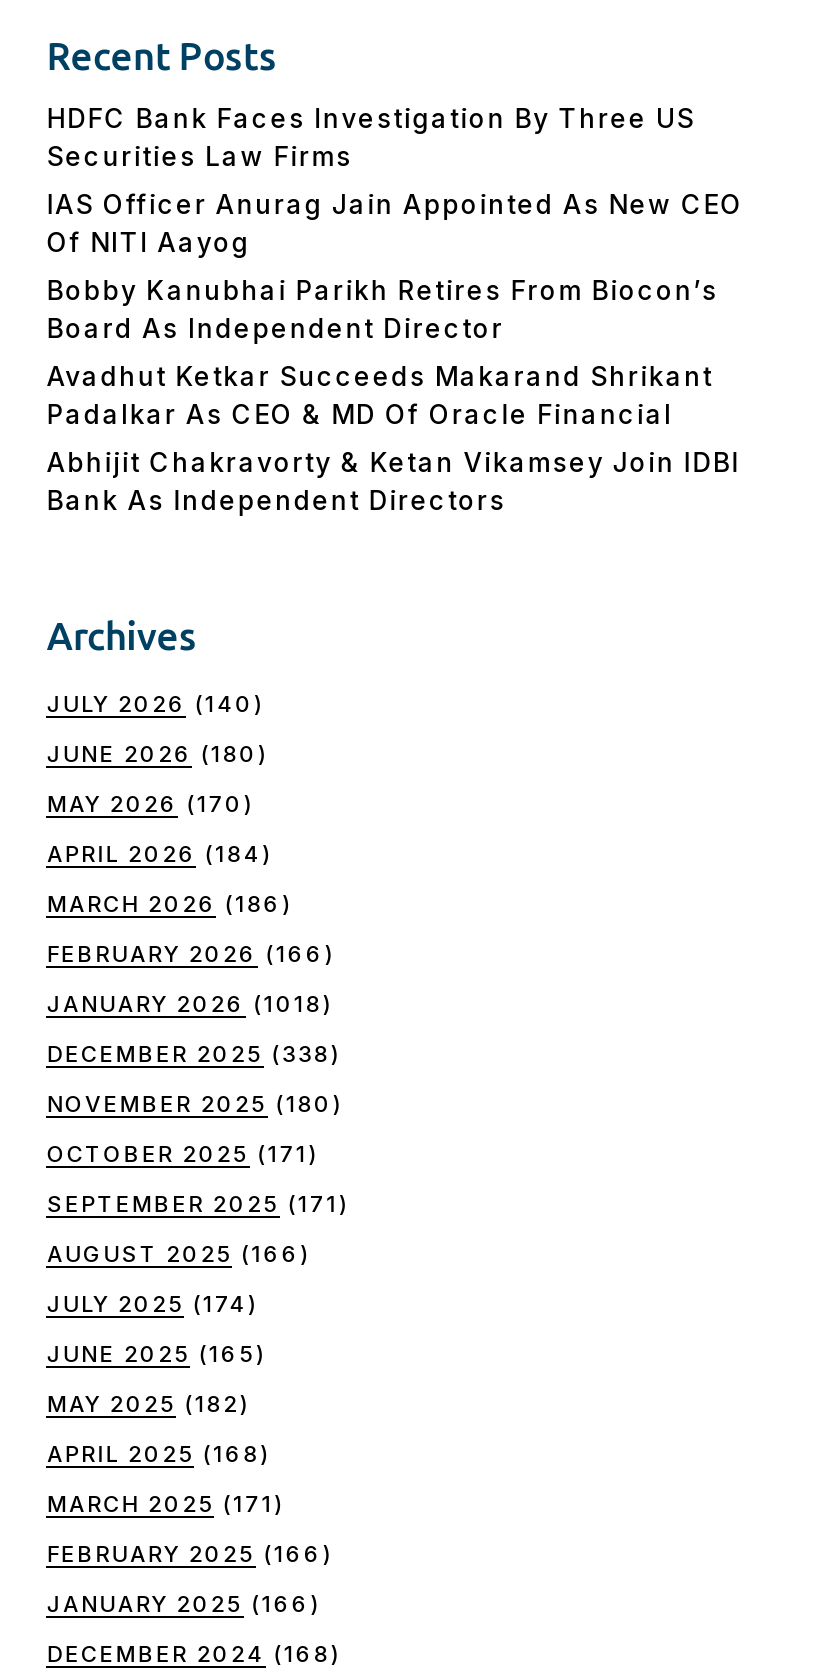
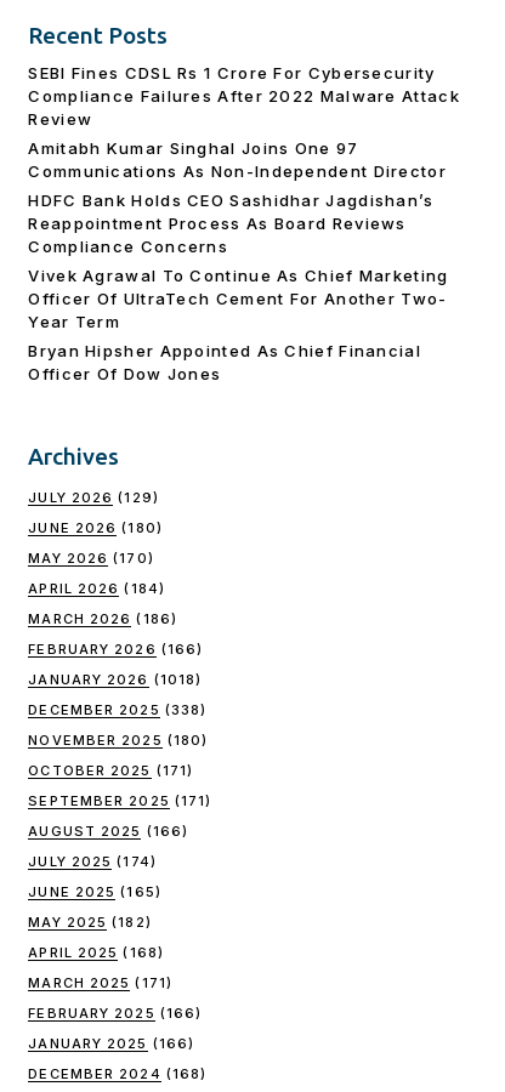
[47,102,695,172] HDFC Bank Faces Investigation By Three US | Securities Law Firms -> [28,63,460,128] SEBI Fines CDSL Rs 1 Crore For Cybersecurity | Compliance Failures After 2022 Malware Attack | Review
[47,188,743,258] IAS Officer Anurag Jain Appointed As New CEO | Of NITI Aayog -> [28,138,447,180] Amitabh Kumar Singhal Joins One 97 | Communications As Non-Independent Director
[47,274,718,344] Bobby Kanubhai Parikh Retires From Biocon’s | Board As Independent Director -> [28,190,434,256] HDFC Bank Holds CEO Sashidhar Jagdishan’s | Reappointment Process As Board Reviews | Compliance Concerns
[47,360,713,430] Avadhut Ketkar Succeeds Makarand Shrikant | Padalkar As CEO & MD Of Oracle Financial -> [28,265,449,331] Vivek Agrawal To Continue As Chief Marketing | Officer Of UltraTech Cement For Another Two- | Year Term
[47,446,740,516] Abhijit Chakravorty & Ketan Vikamsey Join IDBI | Bank As Independent Directors -> [28,341,421,383] Bryan Hipsher Appointed As Chief Financial | Officer Of Dow Jones
[47,690,264,718] JULY 2026 (140) -> [28,489,159,506] JULY 2026 (129)

